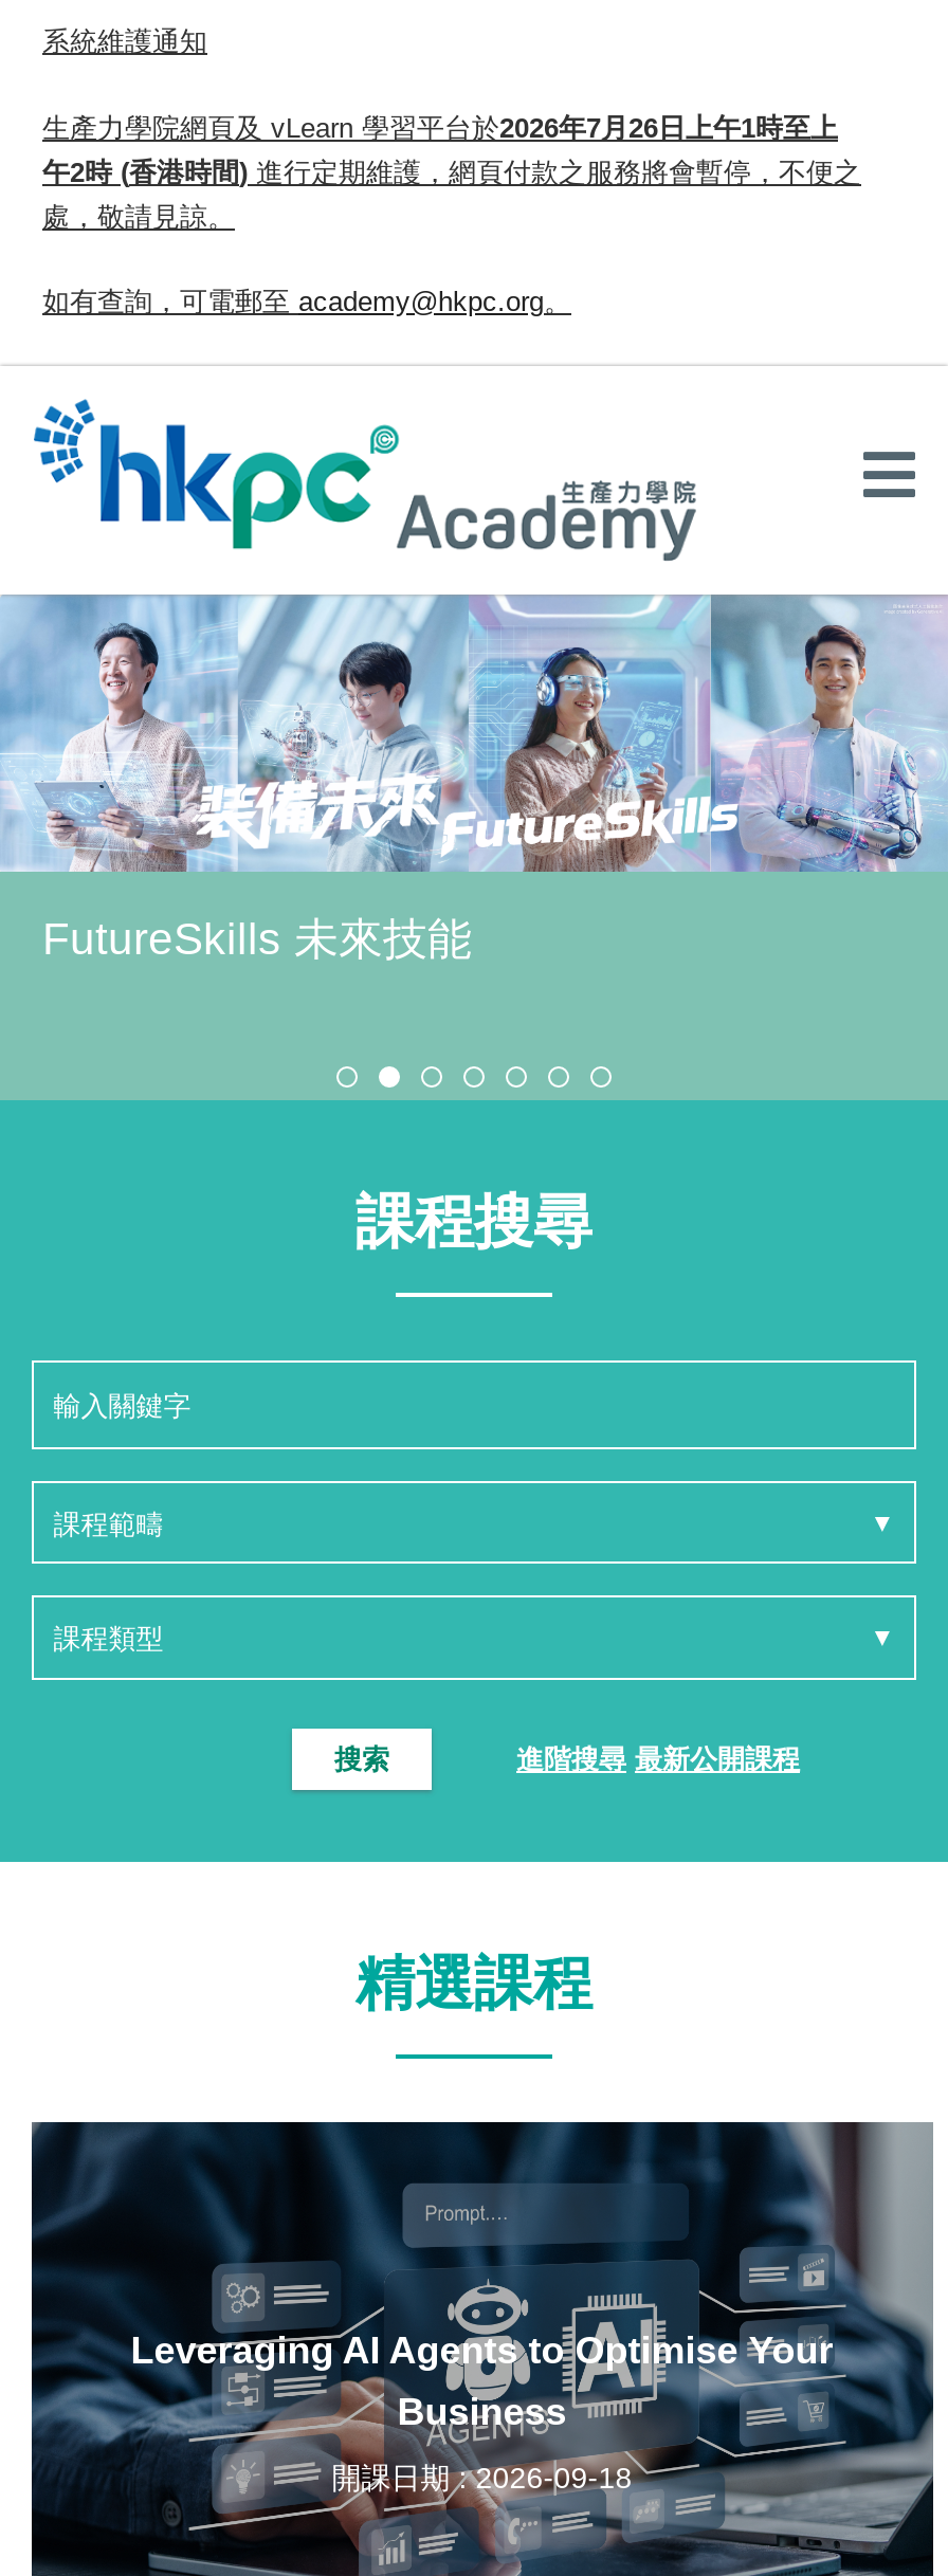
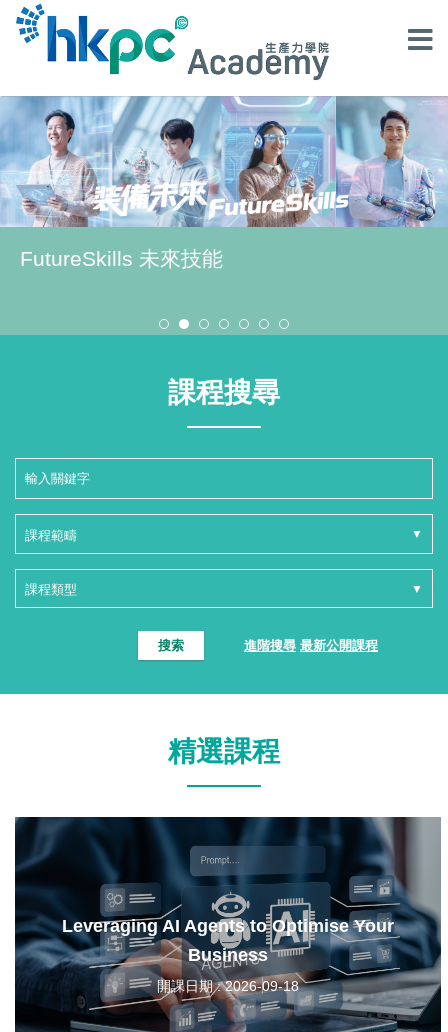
[42,25,861,318] 系統維護通知 | 生產力學院網頁及vLearn學習平台於2026年7月26日上午1時至上 | 午2時(香港時間)進行定期維護，網頁付款之服務將會暫停，不便之 | 處，敬請見諒。 | 如有查詢，可電郵至academy@hkpc.org。 -> none

